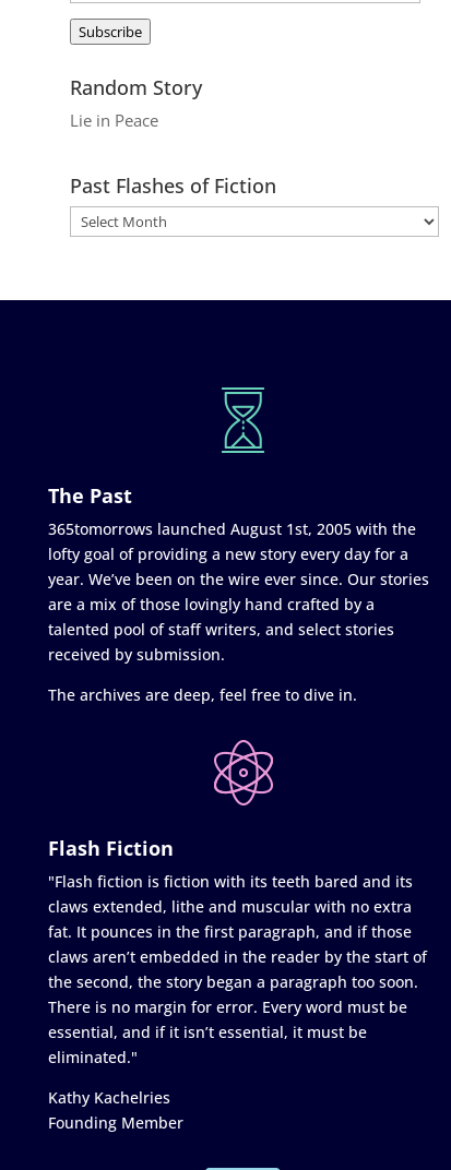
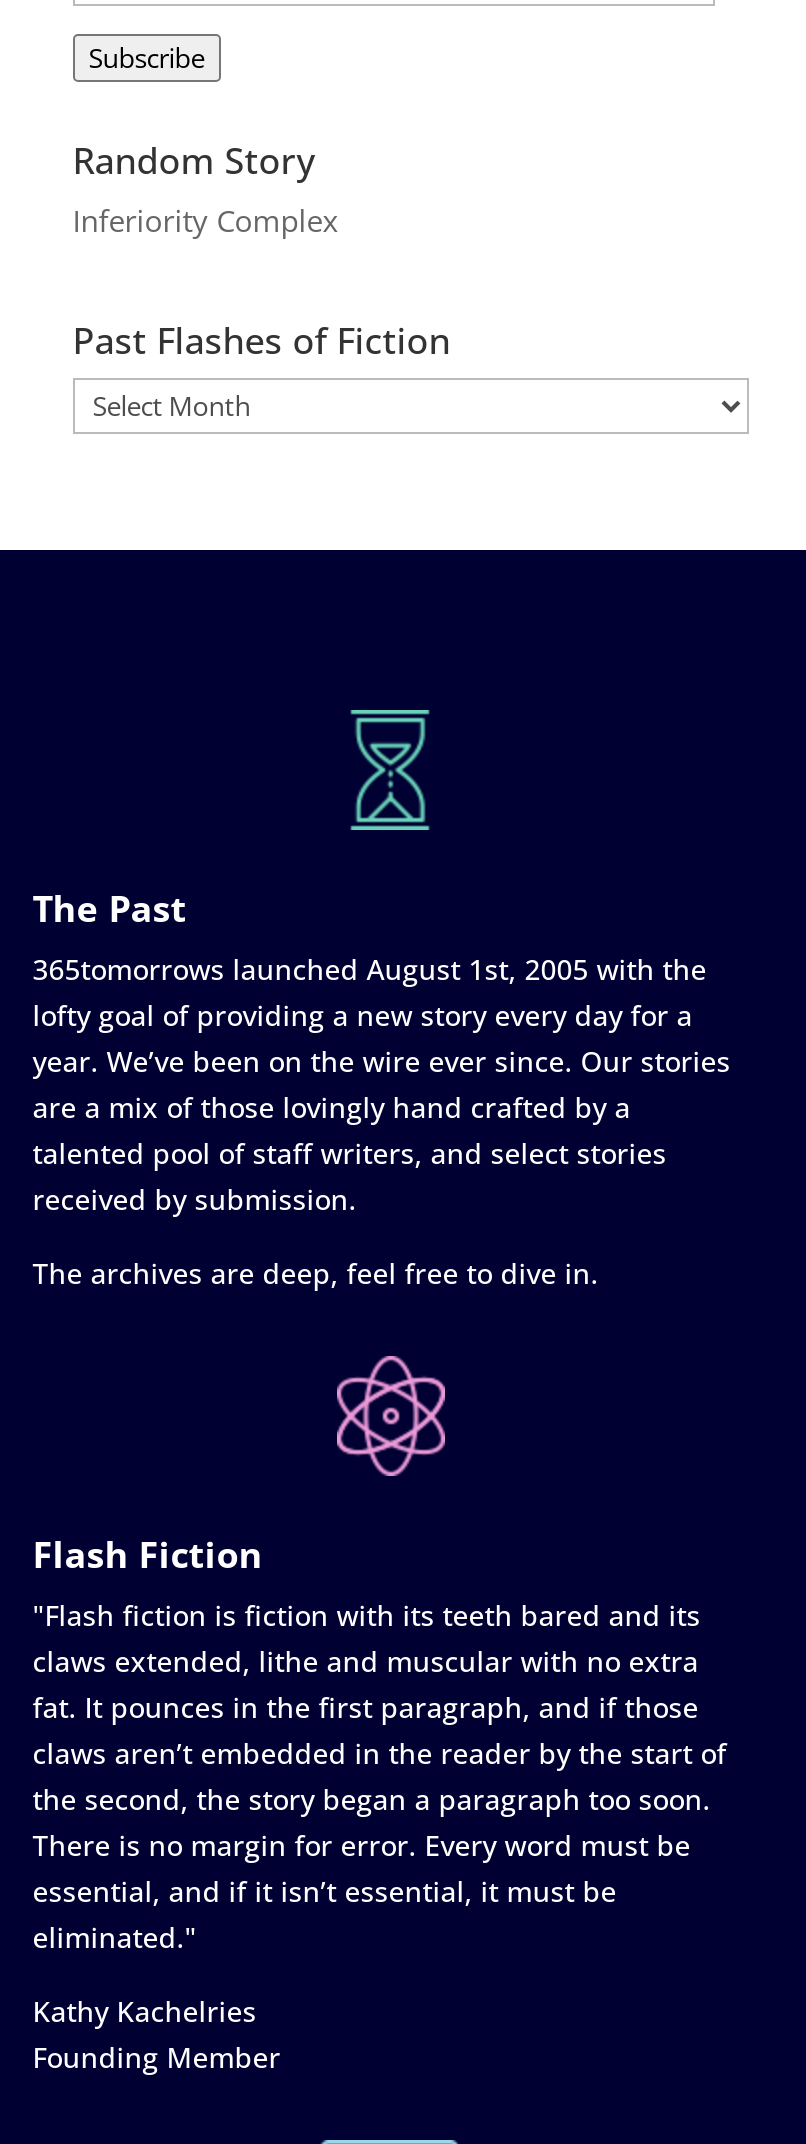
[70,109,158,131] Lie in Peace -> [73,199,339,239] Inferiority Complex

